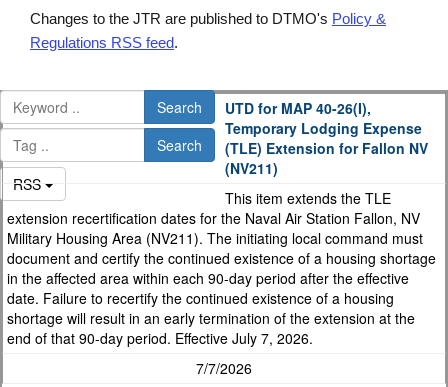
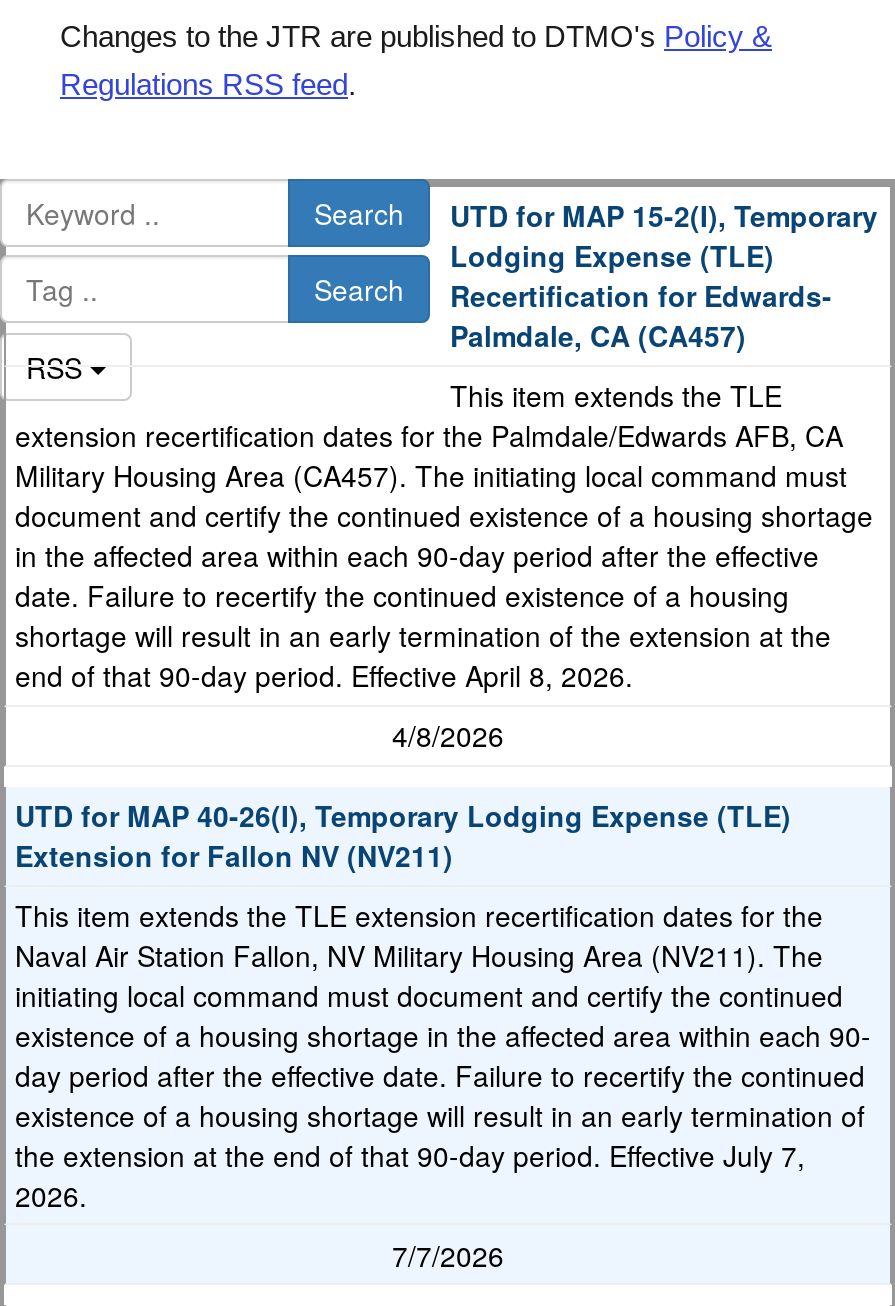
[225,98,428,178] UTD for MAP 40-26(I), | Temporary Lodging Expense | (TLE) Extension for Fallon NV | (NV211) -> [450,196,878,356] UTD for MAP 15-2(I), Temporary | Lodging Expense (TLE) | Recertification for Edwards- | Palmdale, CA (CA457)
[7,208,423,248] extension recertification dates for the Naval Air Station Fallon, NV | Military Housing Area (NV211). The initiating local command must -> [15,416,847,496] extension recertification dates for the Palmdale/Edwards AFB, CA | Military Housing Area (CA457). The initiating local command must
[7,328,313,348] end of that 90-day period. Effective July 7, 2026. -> [15,656,871,1215] end of that 90-day period. Effective April 8, 2026. | 4/8/2026 | UTD for MAP 40-26(I), Temporary Lodging Expense (TLE) | Extension for Fallon NV (NV211) | This item extends the TLE extension recertification dates for the | Naval Air Station Fallon, NV Military Housing Area (NV211). The | initiating local command must document and certify the continued | existence of a housing shortage in the affected area within each 90- | day period after the effective date. Failure to recertify the continued | existence of a housing shortage will result in an early termination of | the extension at the end of that 90-day period. Effective July 7, | 2026.

